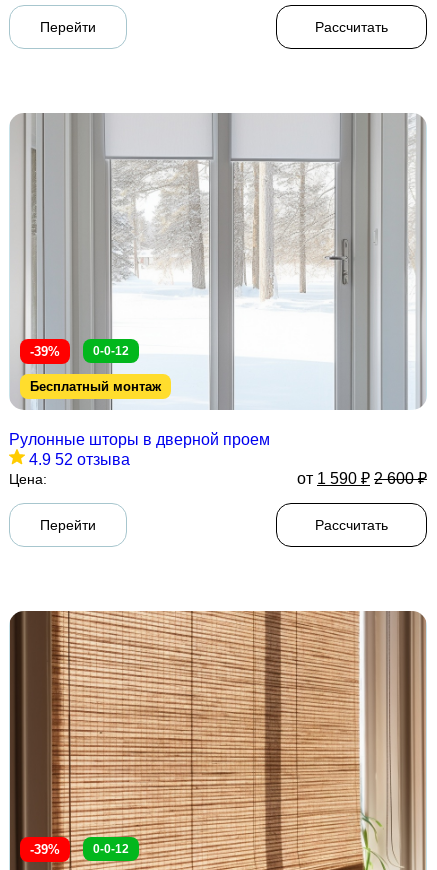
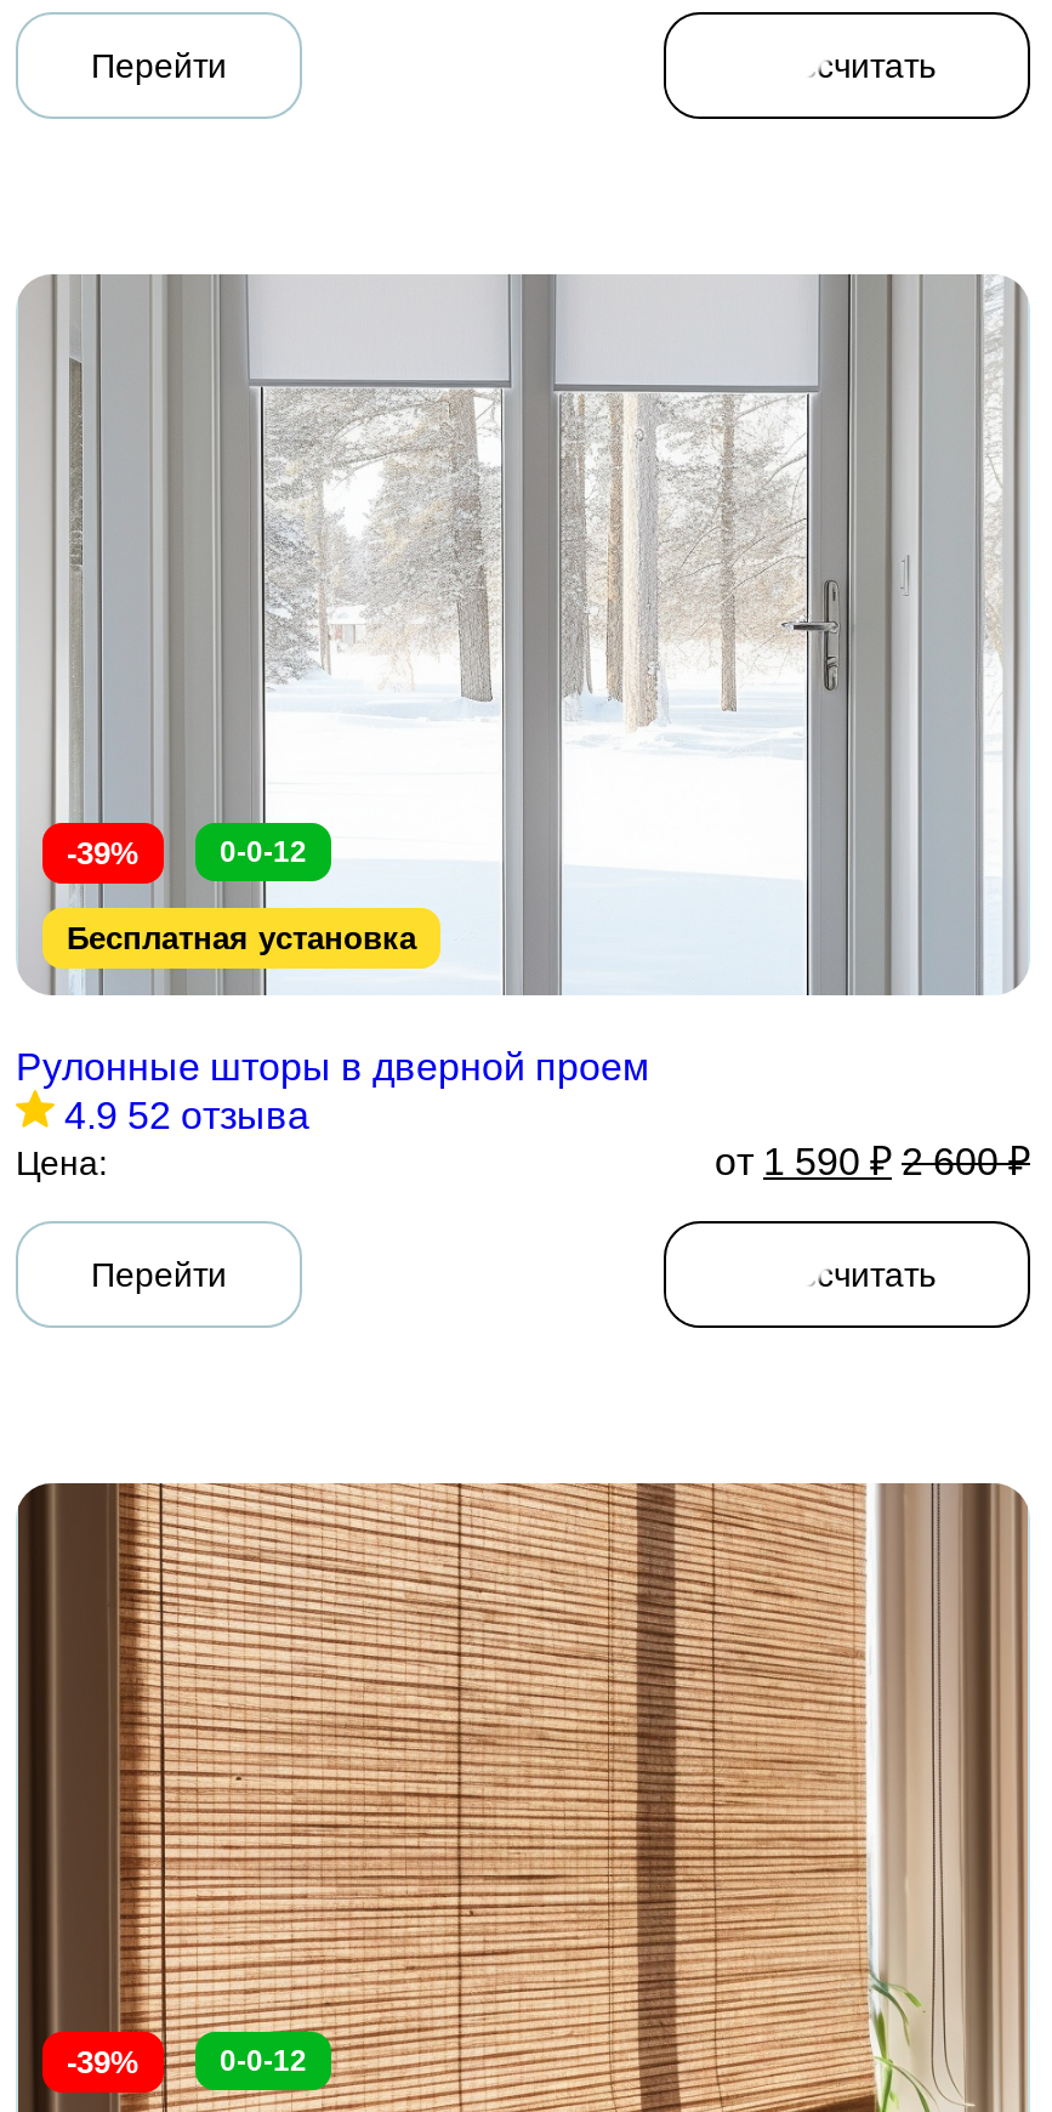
[30,379,161,394] Бесплатный монтаж -> [67,920,416,956] Бесплатная установка

